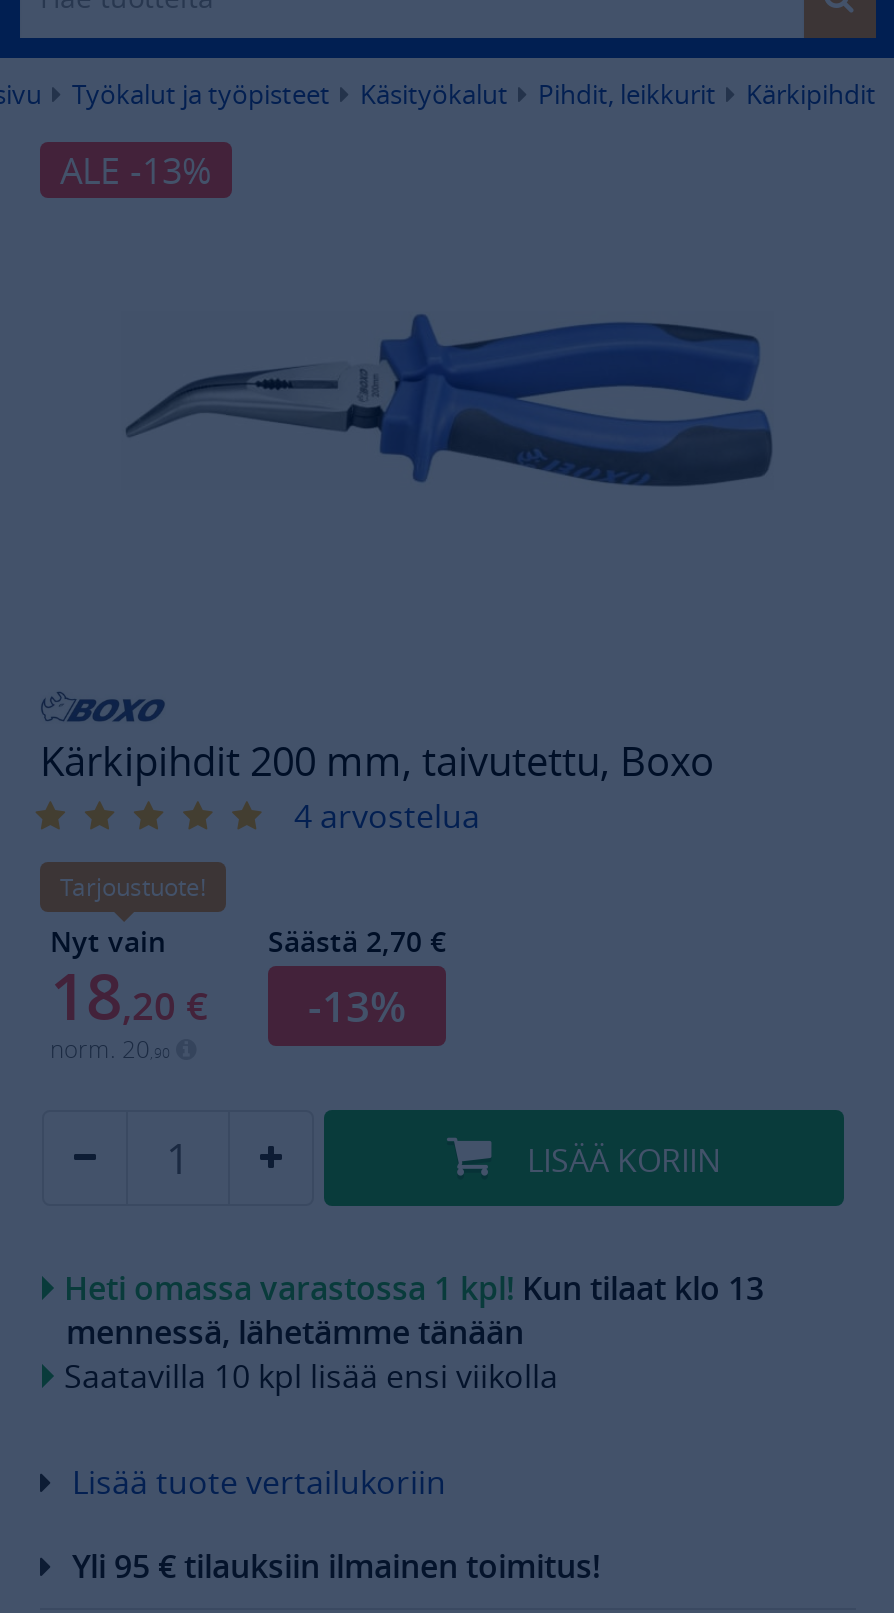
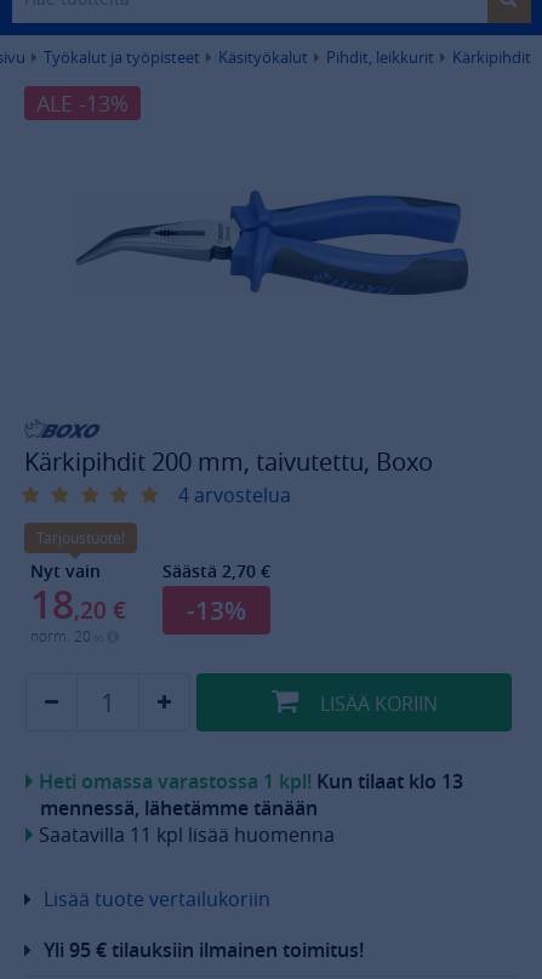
[56,1354,558,1398] Saatavilla 10 kpl lisää ensi viikolla -> [34,821,335,848] Saatavilla 11 kpl lisää huomenna

